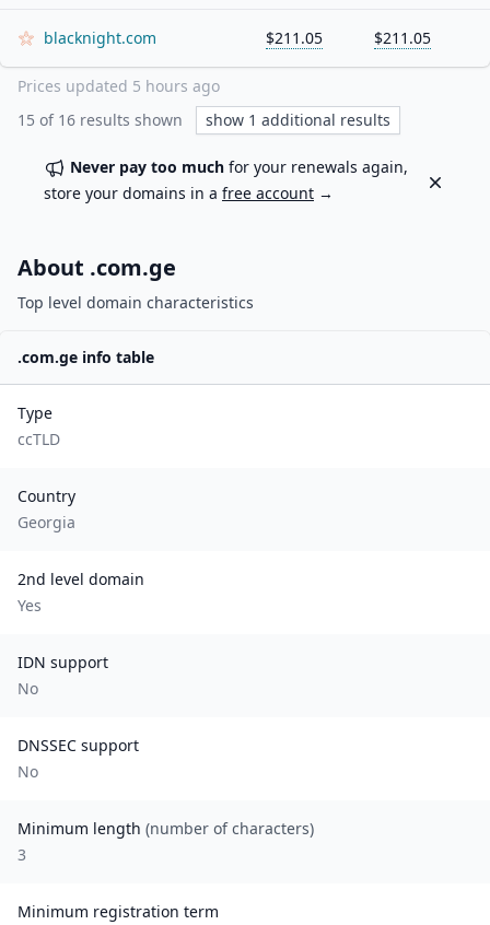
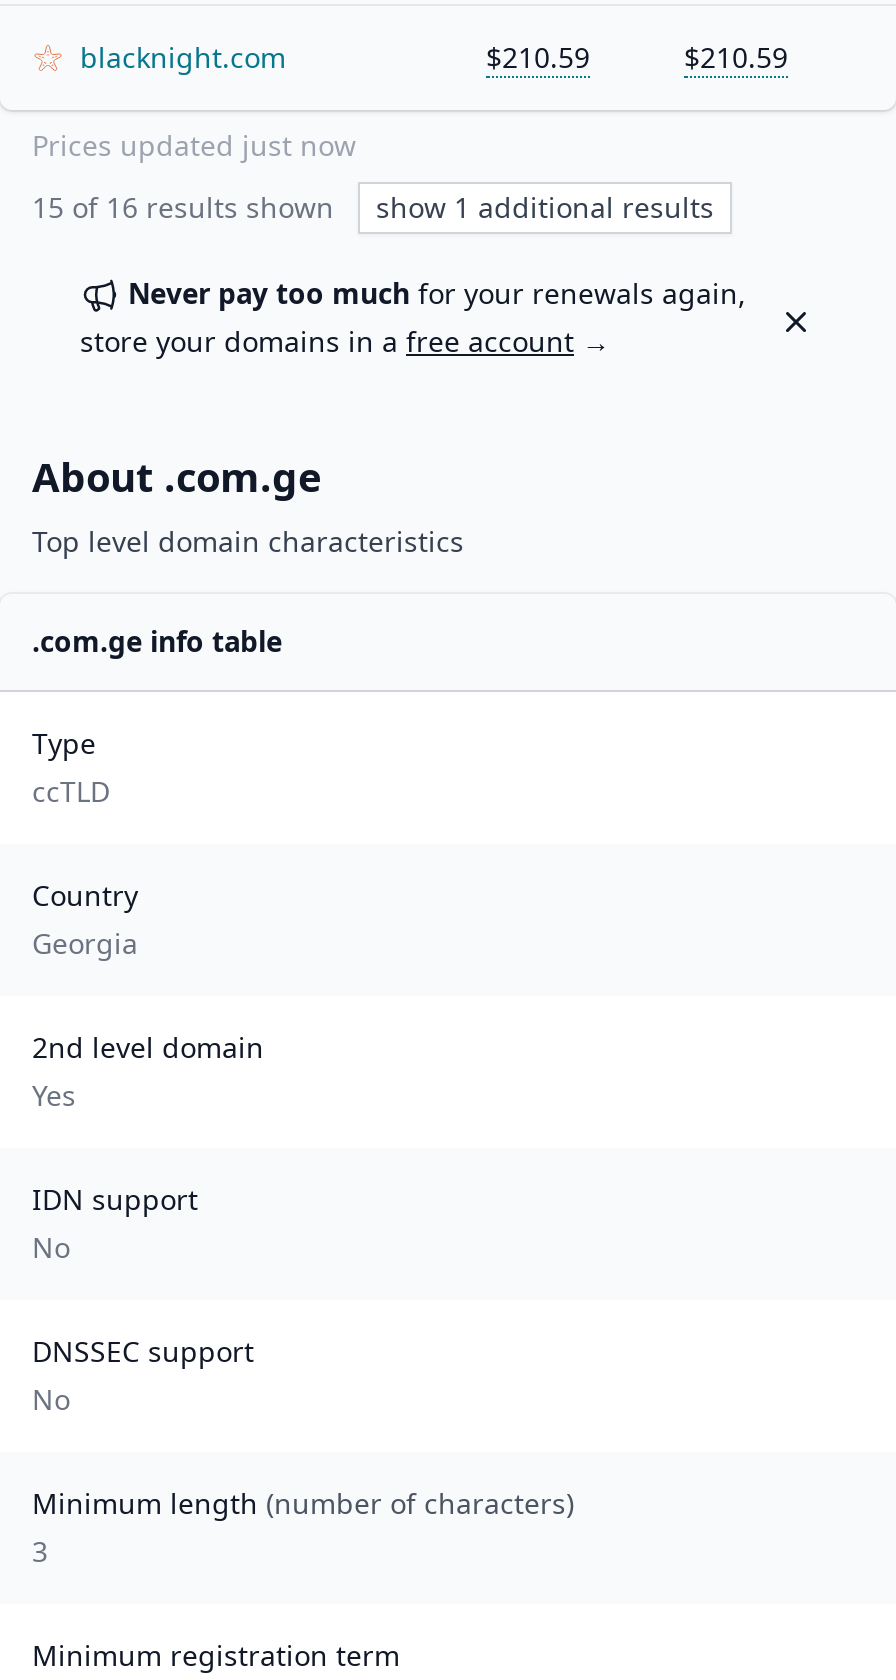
[266,27,431,48] $211.05 | $211.05 -> [486,38,788,76] $210.59 | $210.59
[17,75,220,96] Prices updated 5 hours ago -> [32,126,356,164] Prices updated just now

